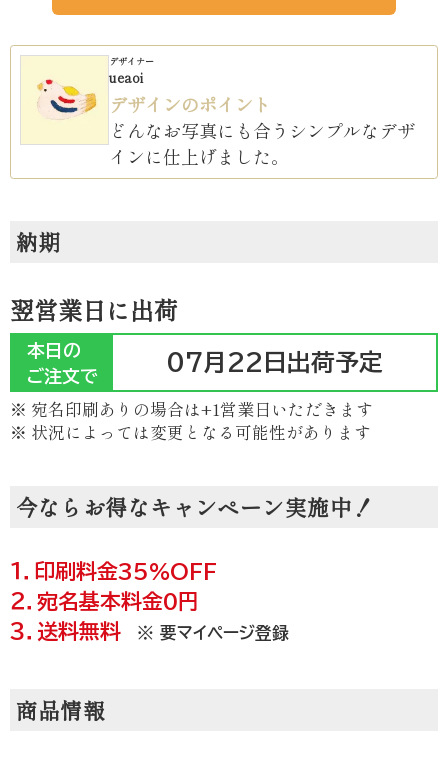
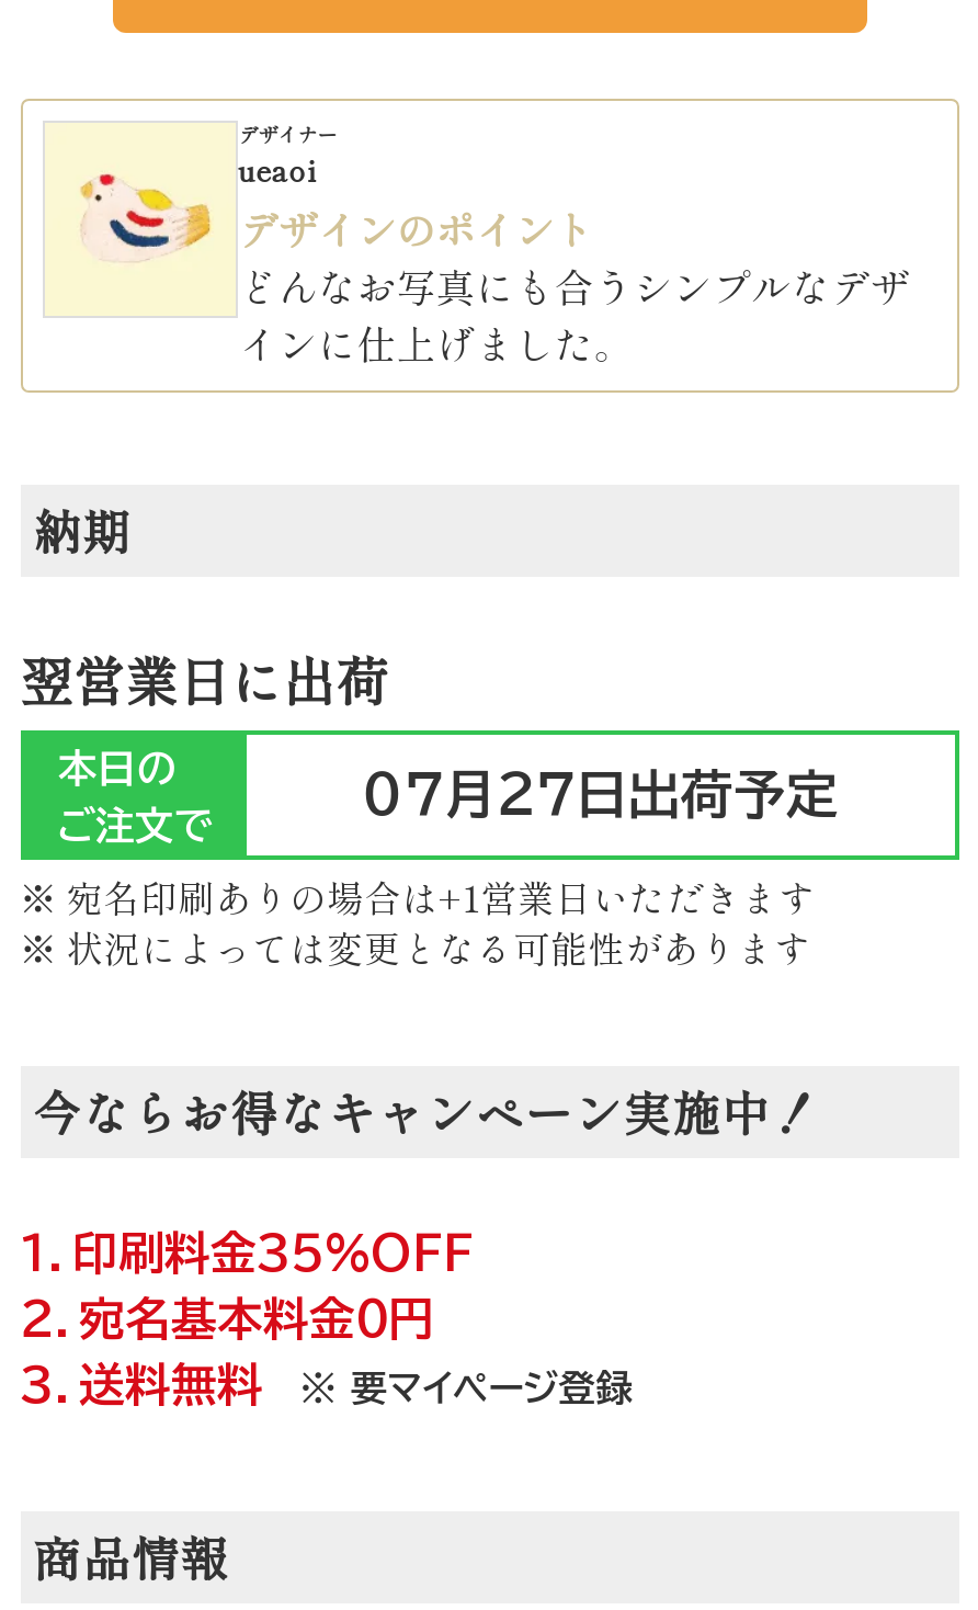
[166,350,383,374] 07月22日出荷予定 -> [363,768,839,820] 07月27日出荷予定

